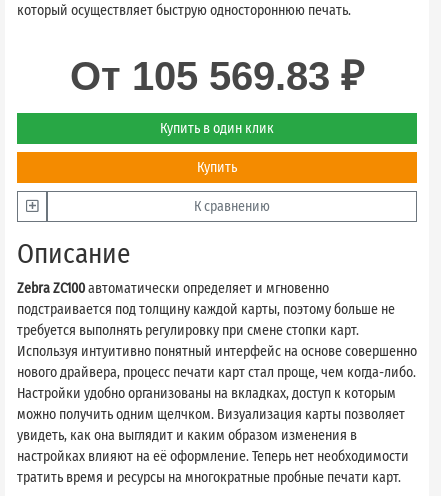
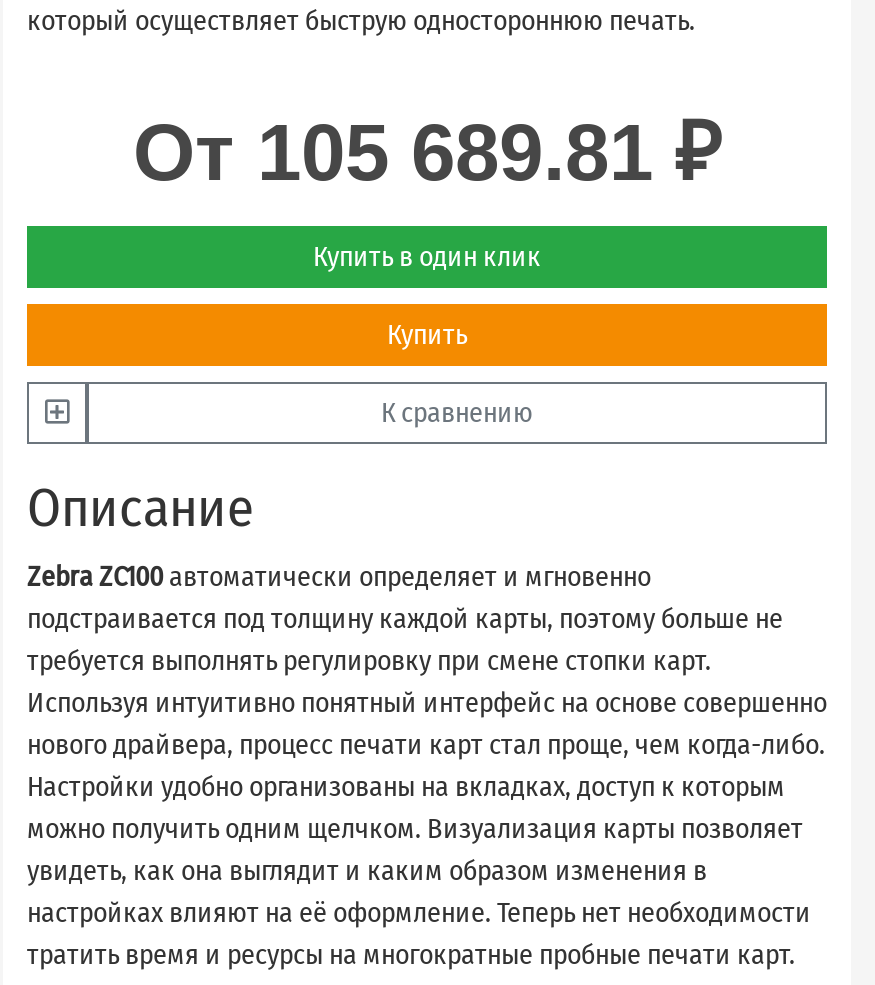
[70,54,364,98] От 105 569.83 ₽ -> [133,108,721,196] От 105 689.81 ₽

